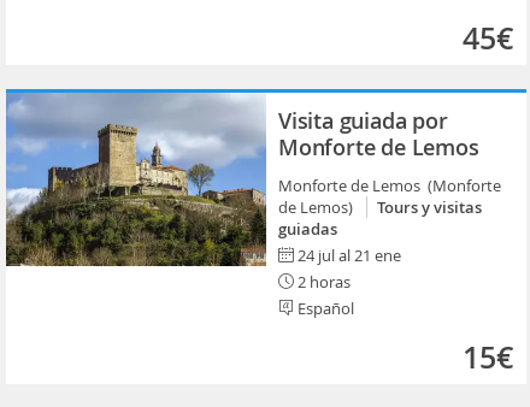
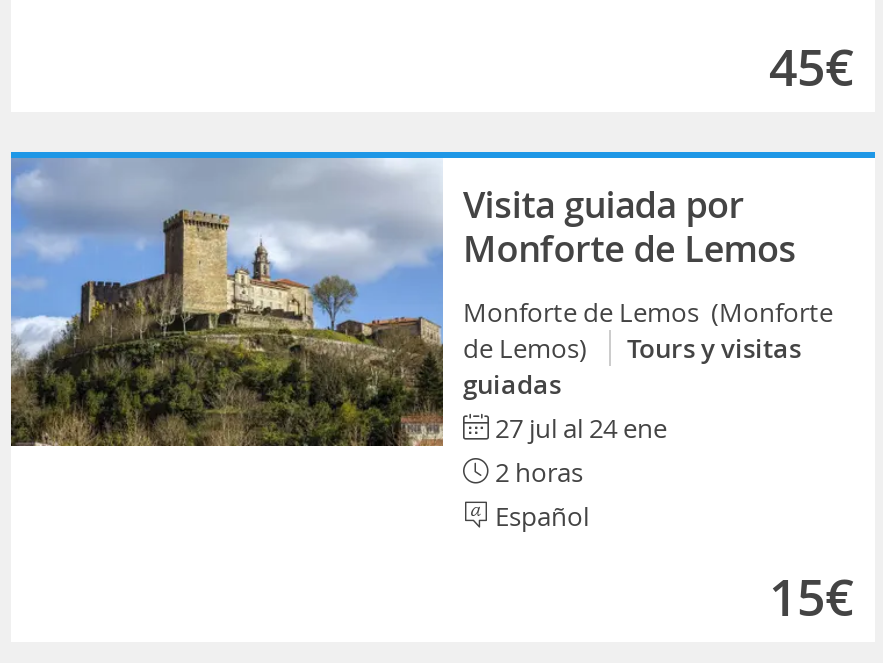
[298,244,401,266] 24 jul al 21 ene -> [495,410,667,446] 27 jul al 24 ene

